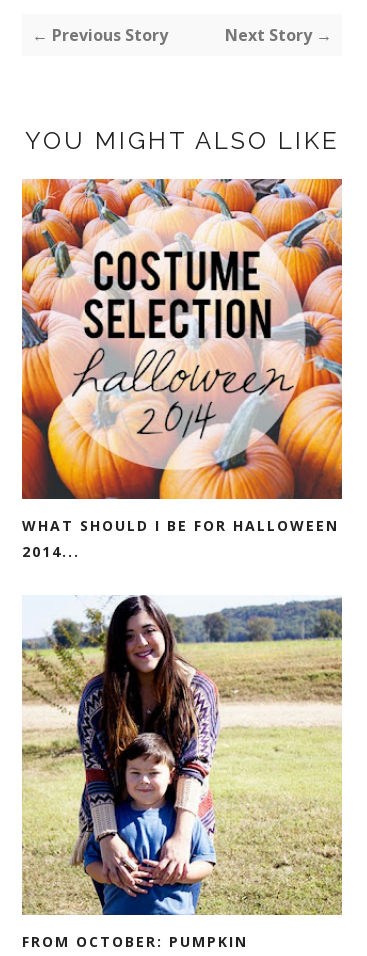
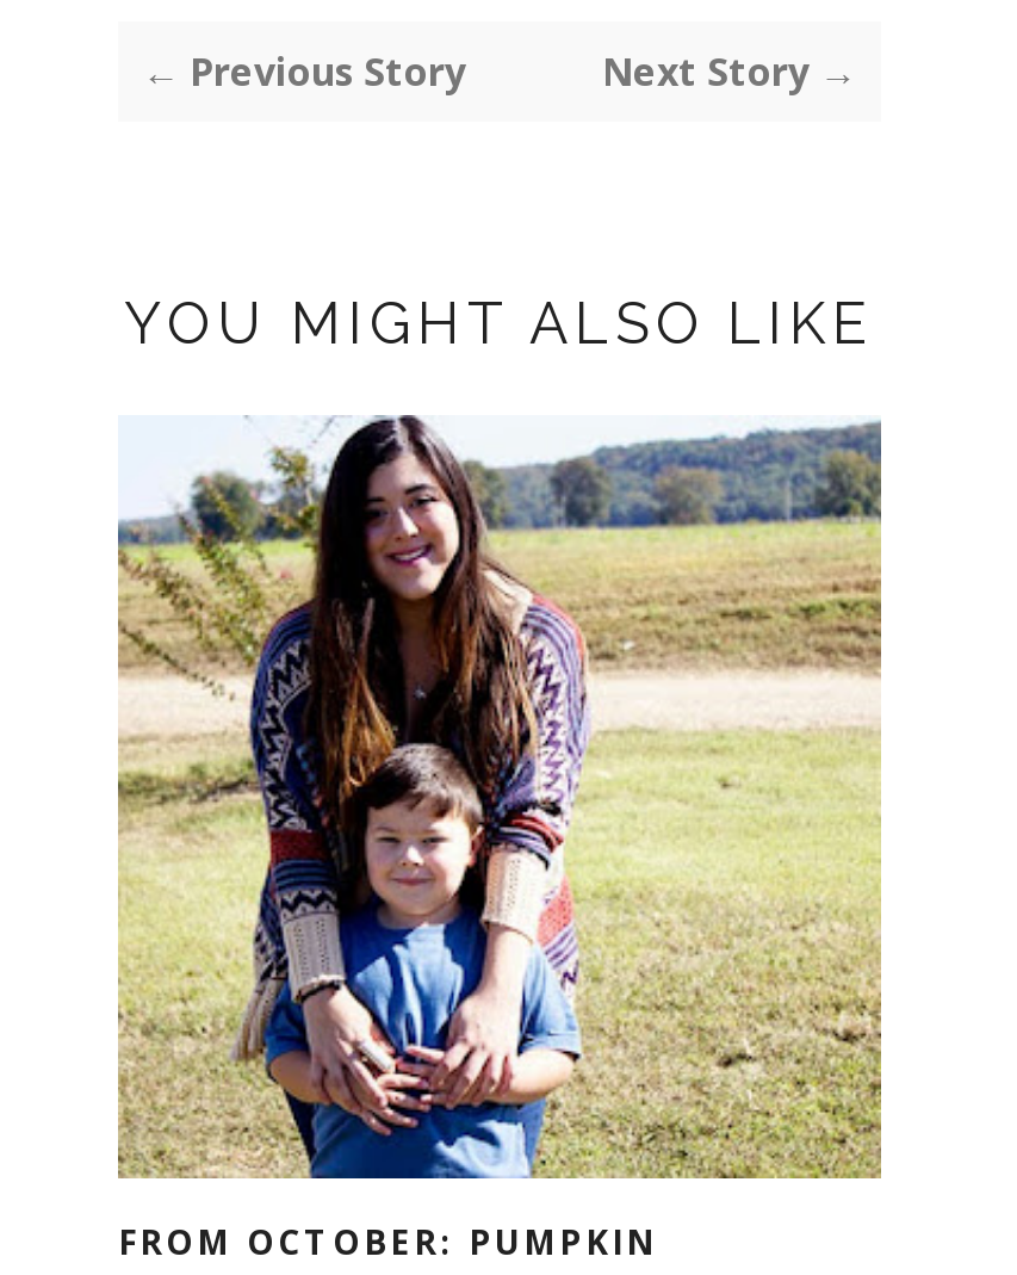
[21,178,343,561] [image] | WHAT SHOULD I BE FOR HALLOWEEN | 2014... -> none

